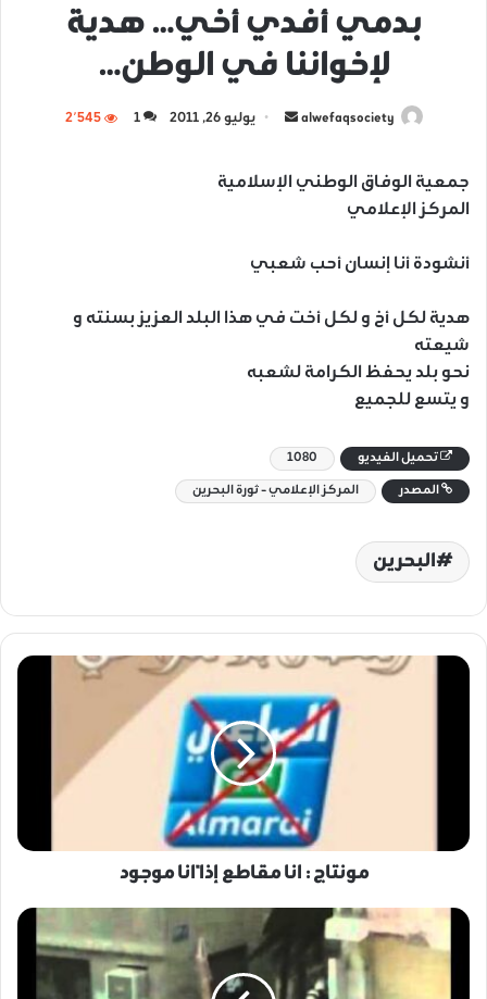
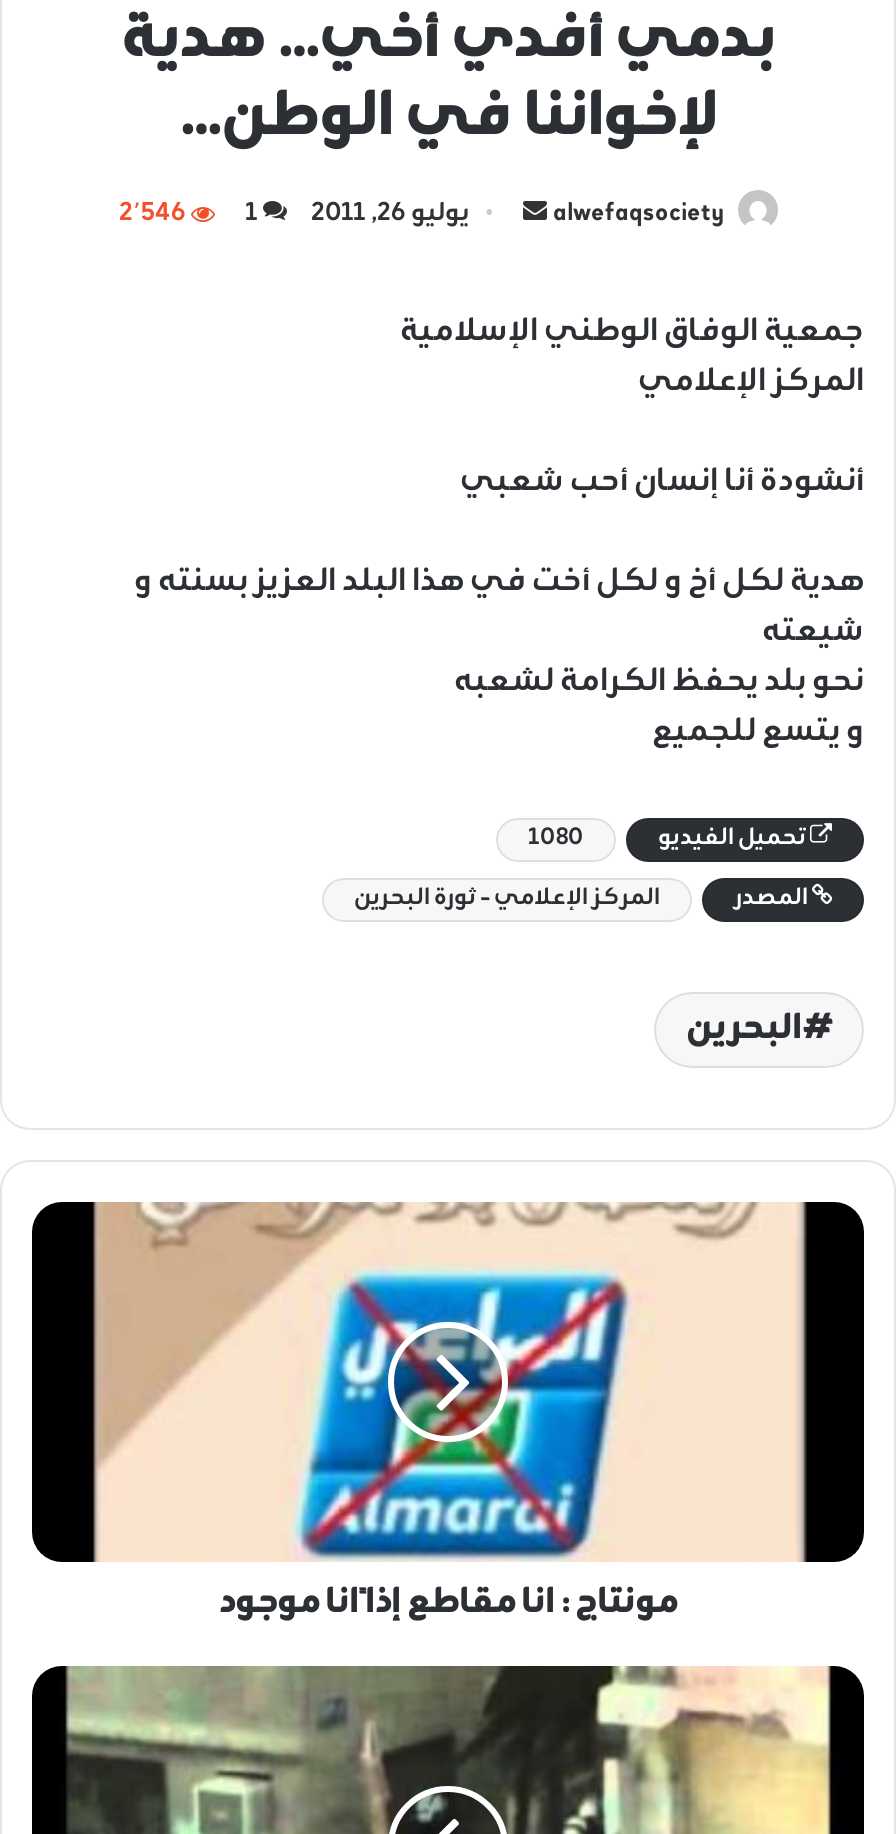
[65,112,101,125] 2٬545 -> [119,202,185,226] 2٬546

